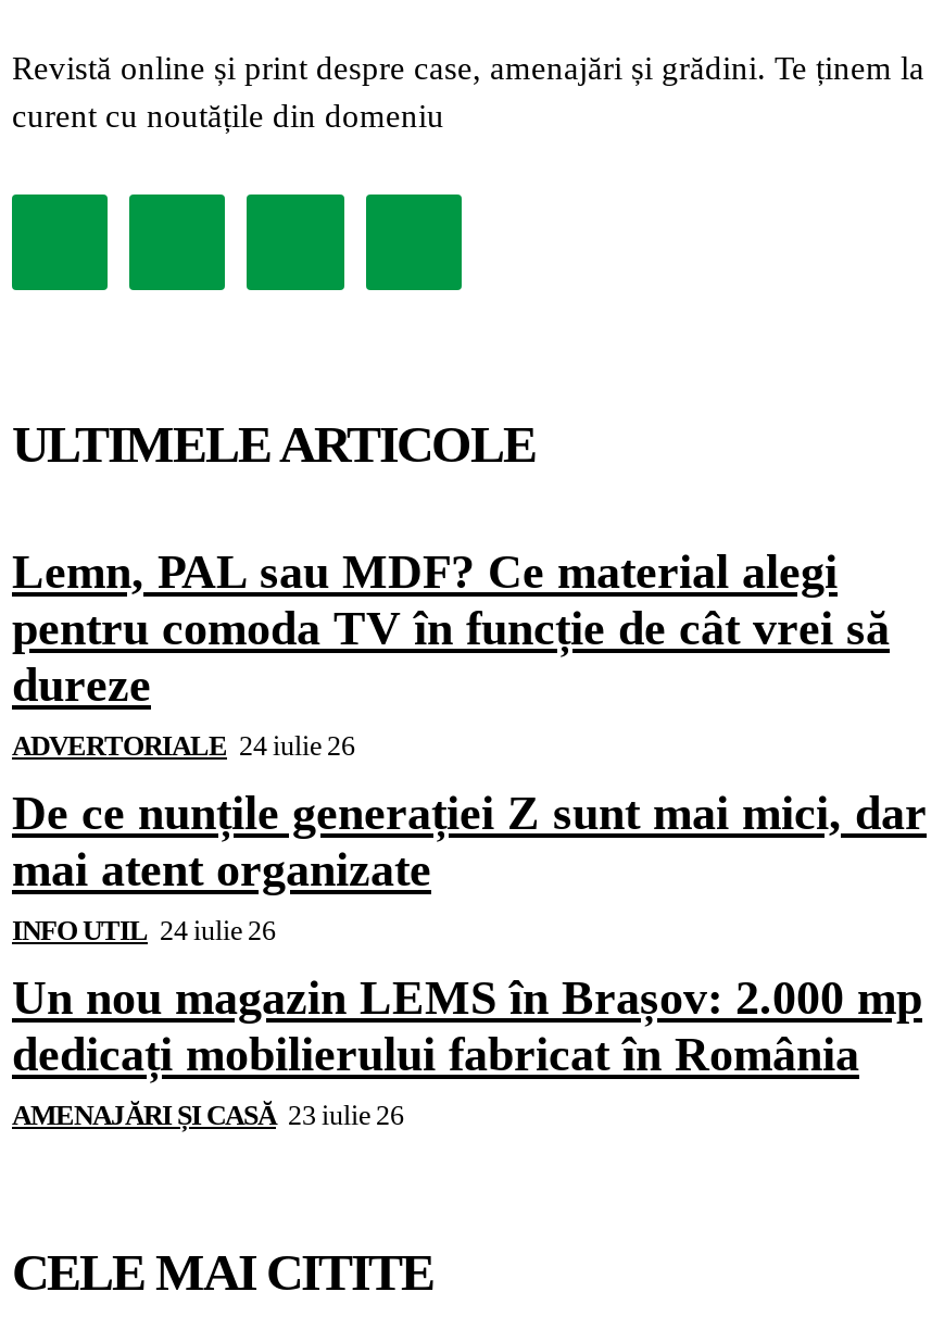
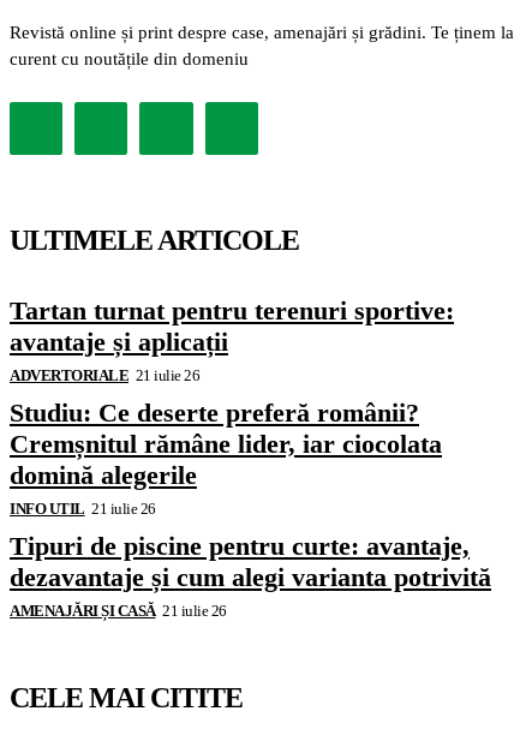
[12,545,927,1132] Lemn, PAL sau MDF? Ce material alegi | pentru comoda TV în funcție de cât vrei să | dureze | ADVERTORIALE 24 iulie 26 | De ce nunțile generației Z sunt mai mici, dar | mai atent organizate | INFO UTIL 24 iulie 26 | Un nou magazin LEMS în Brașov: 2.000 mp | dedicați mobilierului fabricat în România | AMENAJĂRI ȘI CASĂ 23 iulie 26 -> [10,296,491,620] Tartan turnat pentru terenuri sportive: | avantaje și aplicații | ADVERTORIALE 21 iulie 26 | Studiu: Ce deserte preferă românii? | Cremșnitul rămâne lider, iar ciocolata | domină alegerile | INFO UTIL 21 iulie 26 | Tipuri de piscine pentru curte: avantaje, | dezavantaje și cum alegi varianta potrivită | AMENAJĂRI ȘI CASĂ 21 iulie 26

